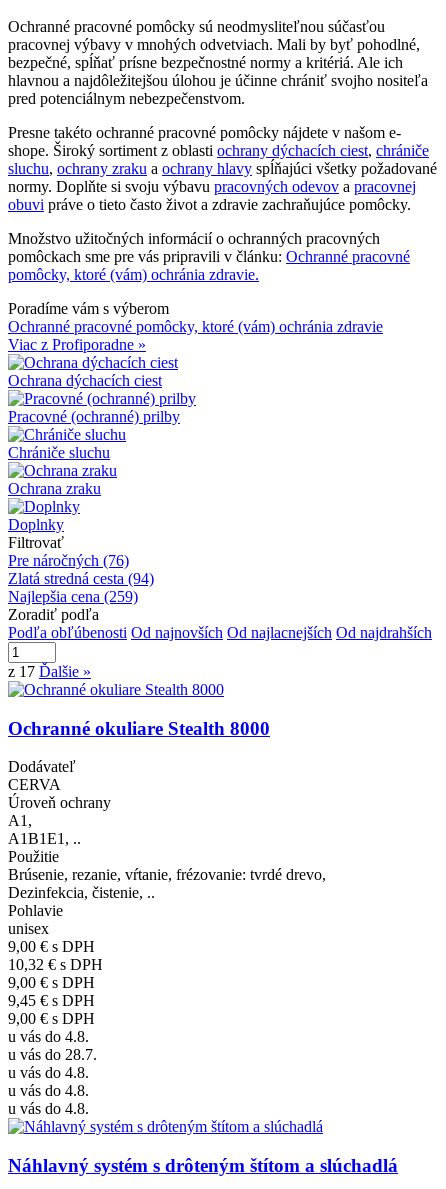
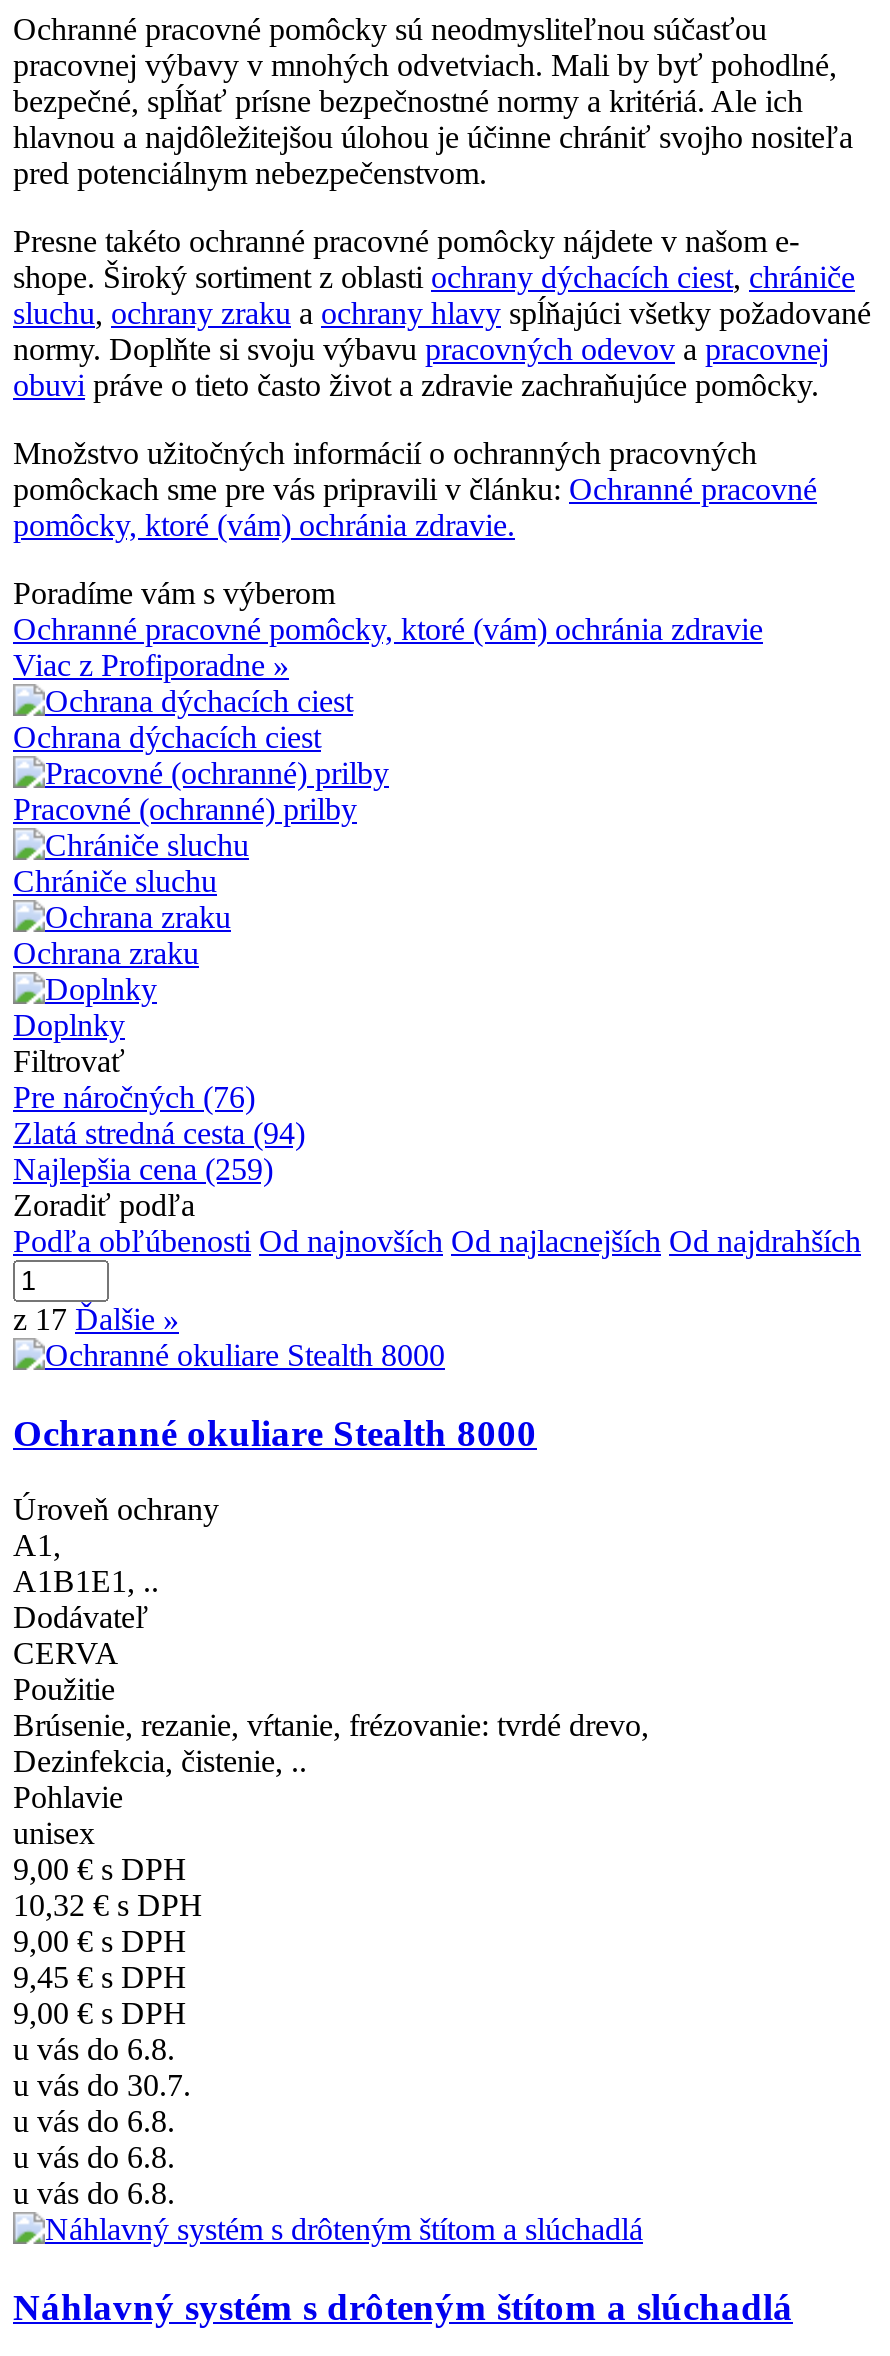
moved [8,758,76,793] -> [13,1601,149,1671]: Dodávateľ | CERVA
moved [8,794,111,847] -> [13,1493,219,1599]: Úroveň ochrany | A1, | A1B1E1, ..
[8,1028,89,1045] u vás do 4.8. -> [13,2033,175,2067] u vás do 6.8.
[8,1046,97,1063] u vás do 28.7. -> [13,2069,191,2103] u vás do 30.7.
[8,1064,89,1081] u vás do 4.8. -> [13,2105,175,2139] u vás do 6.8.
[8,1082,89,1099] u vás do 4.8. -> [13,2141,175,2175] u vás do 6.8.
[8,1100,89,1117] u vás do 4.8. -> [13,2177,175,2211] u vás do 6.8.

